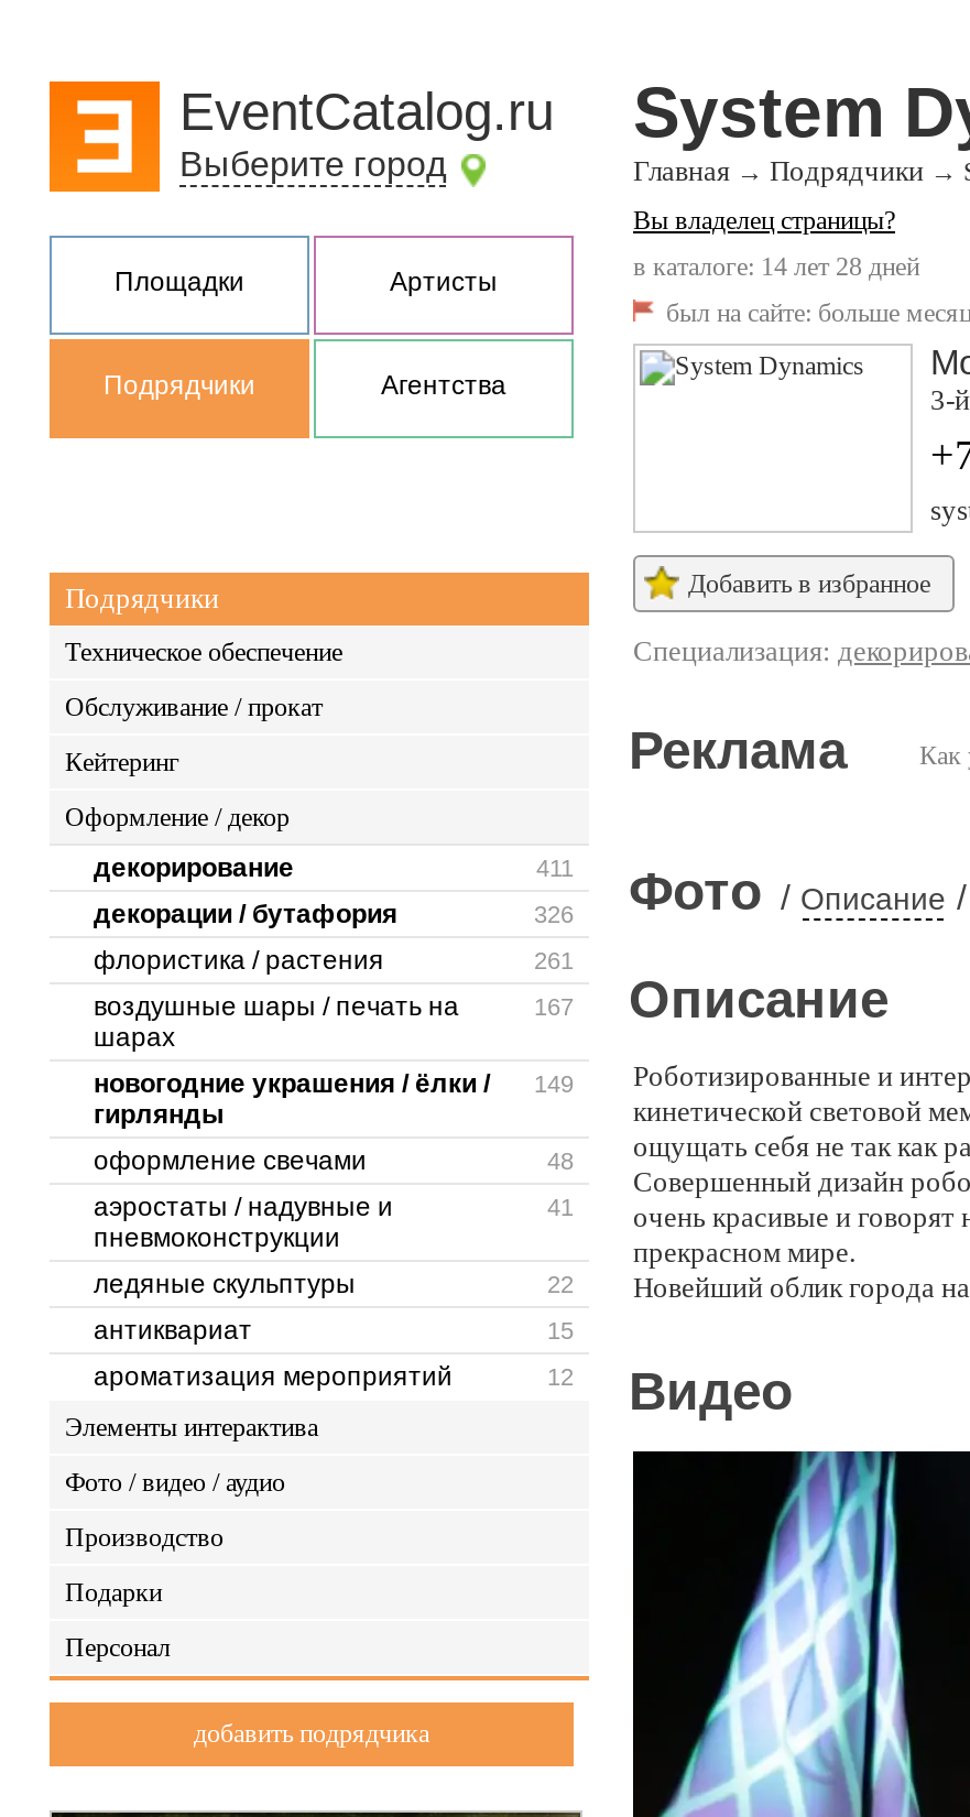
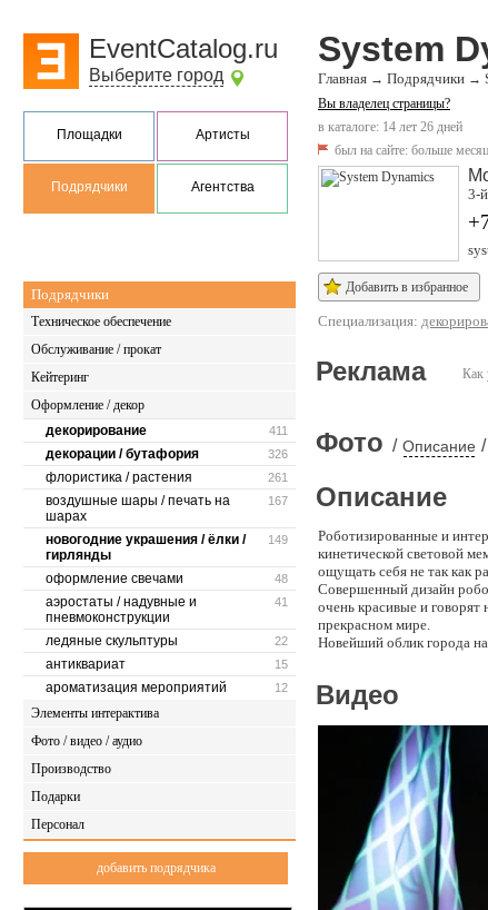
[633,251,919,282] в каталоге: 14 лет 28 дней -> [318,119,462,135] в каталоге: 14 лет 26 дней

